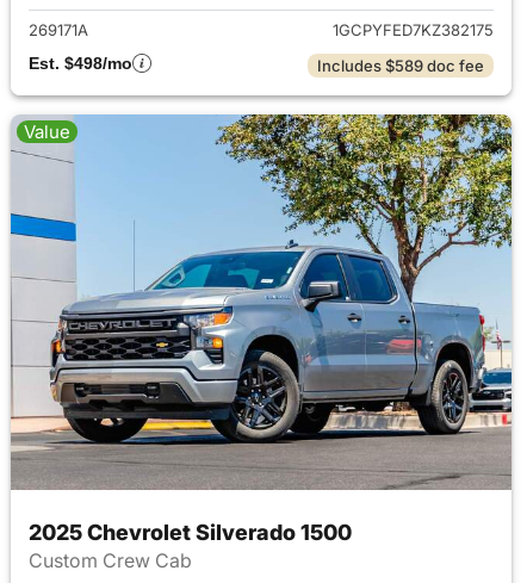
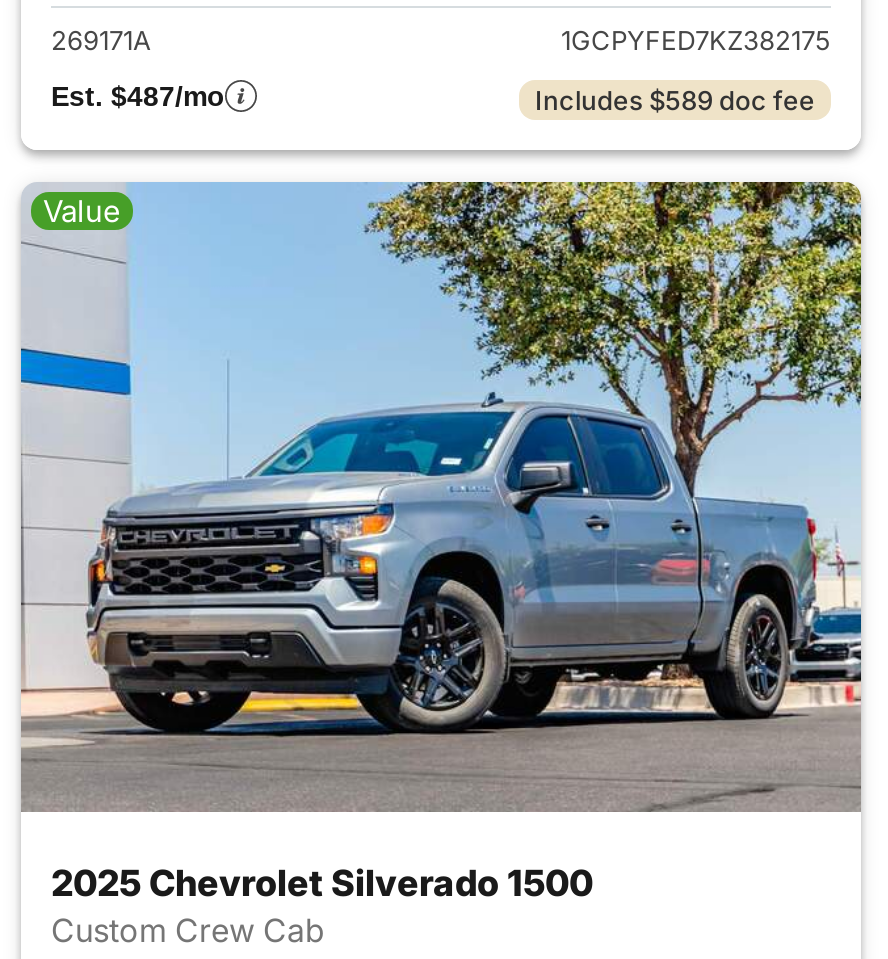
[29,54,132,73] Est. $498/mo -> [51,80,225,112] Est. $487/mo

